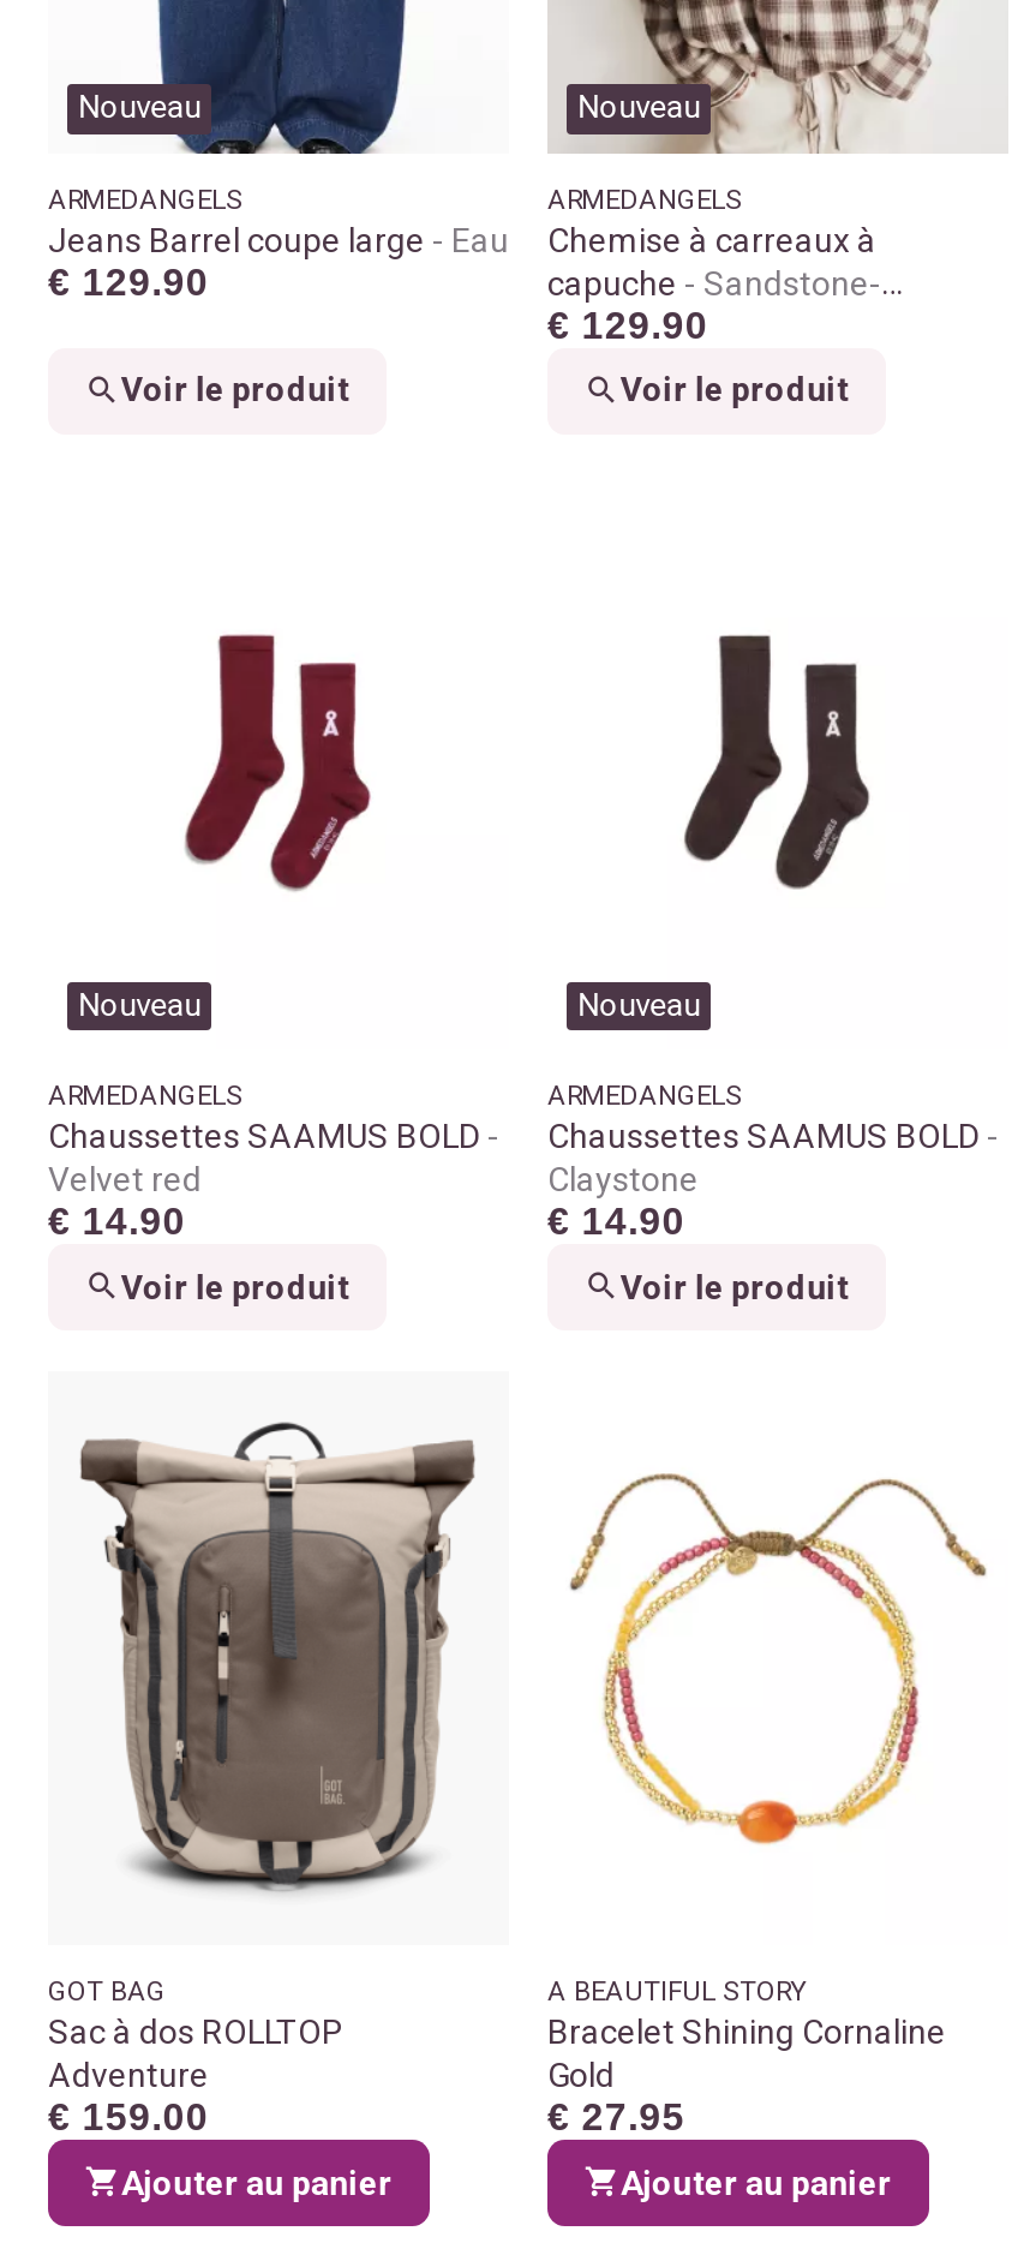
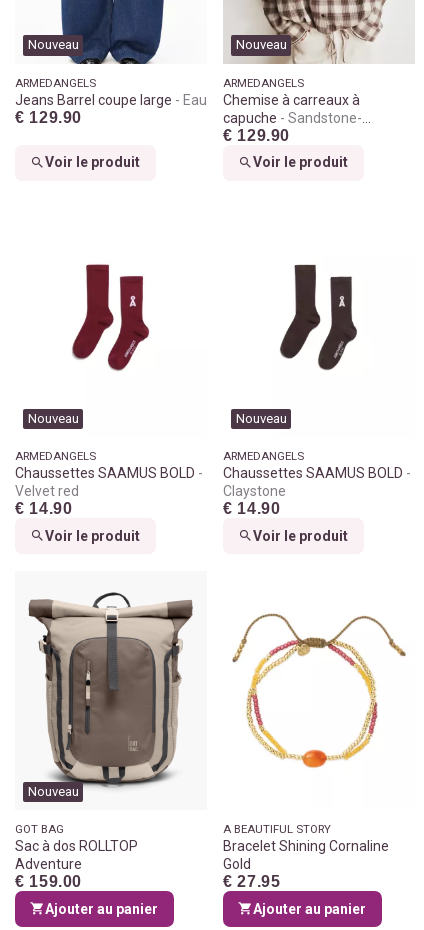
none -> [28,784,79,799] Nouveau

